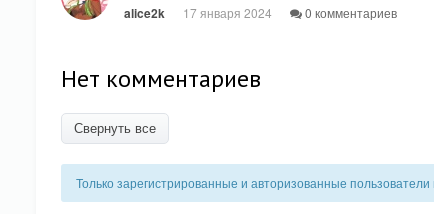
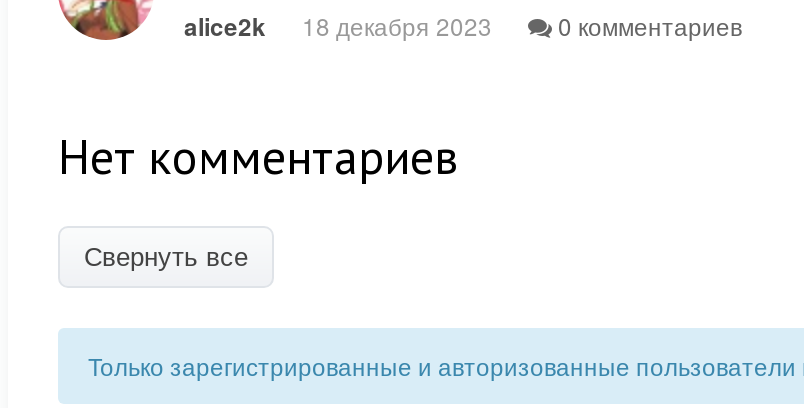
[124,4,397,22] alice2k 17 января 2024 0 комментариев -> [184,8,742,44] alice2k 18 декабря 2023 0 комментариев

